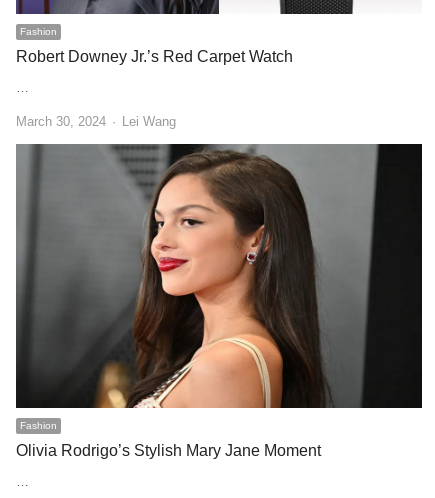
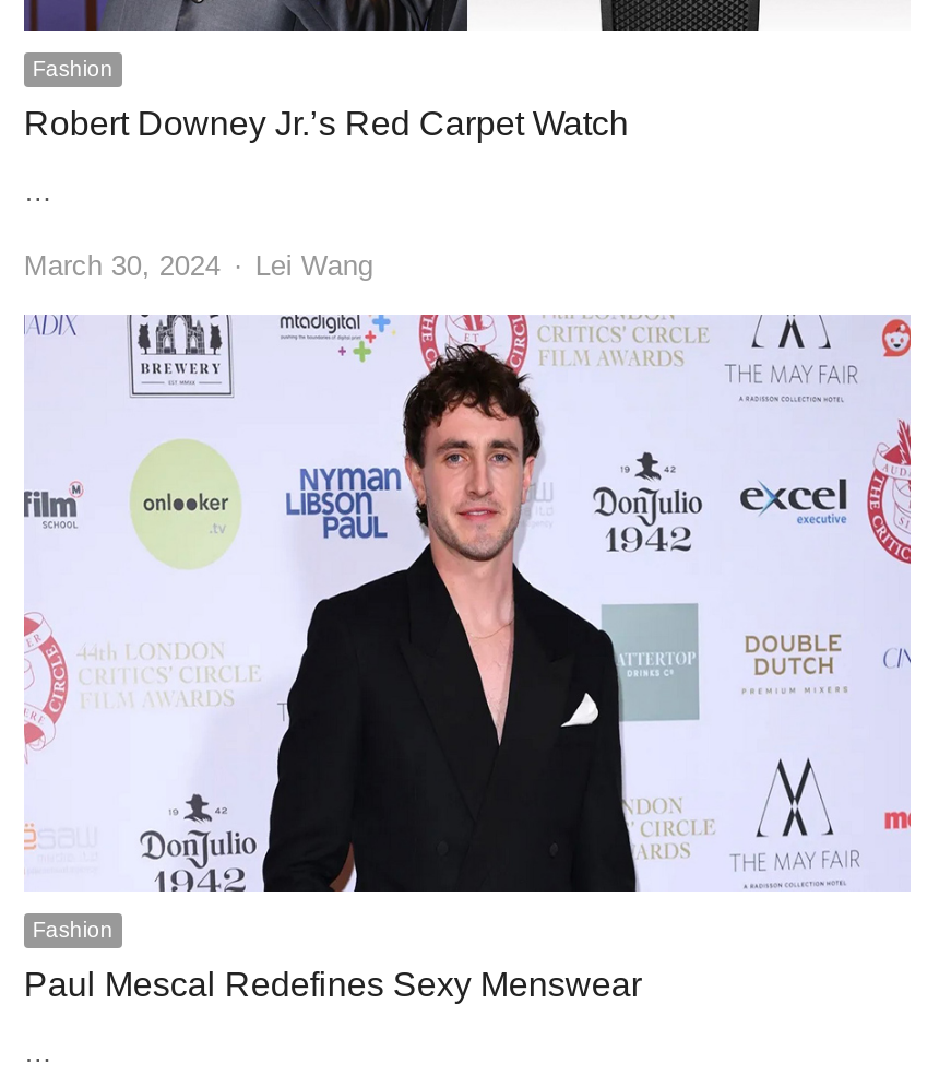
[15,143,423,459] [image] | Olivia Rodrigo’s Stylish Mary Jane Moment -> [22,312,913,1002] [image] | Paul Mescal Redefines Sexy Menswear

